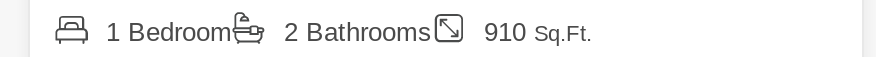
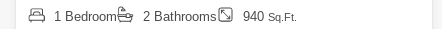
[98,17,592,47] 1 Bedroom 2 Bathrooms 910 Sq.Ft. -> [50,9,297,24] 1 Bedroom 2 Bathrooms 940 Sq.Ft.

